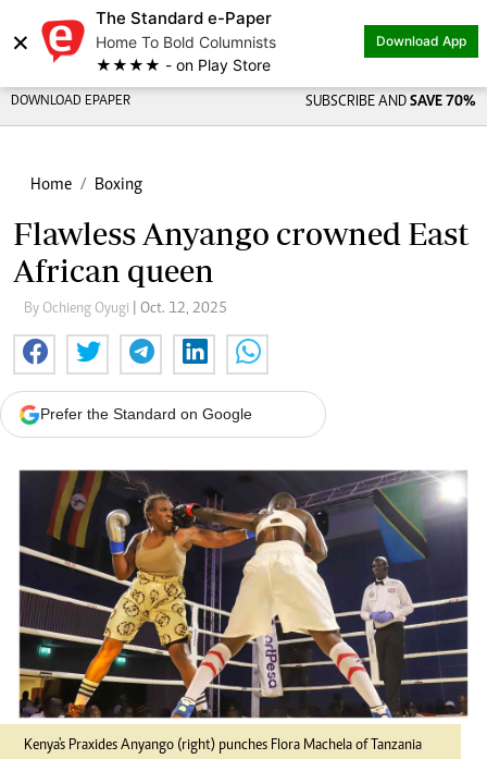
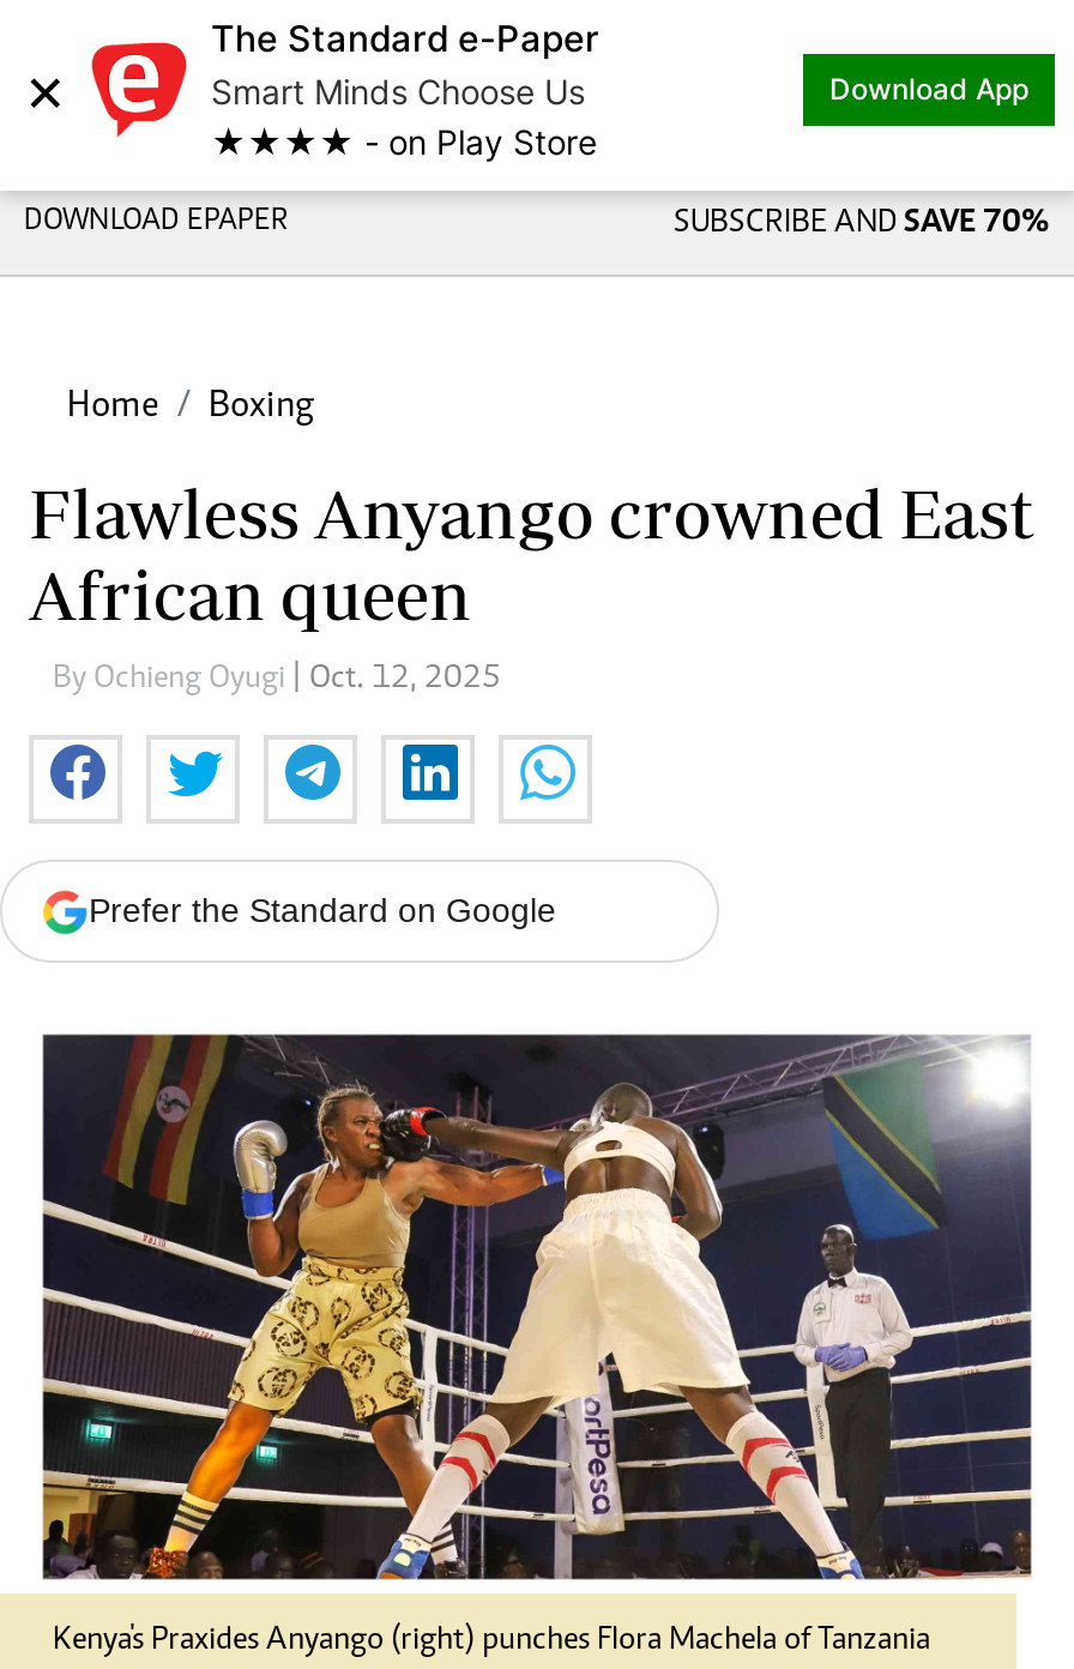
[96,33,276,51] Home To Bold Columnists -> [211,71,585,112] Smart Minds Choose Us

